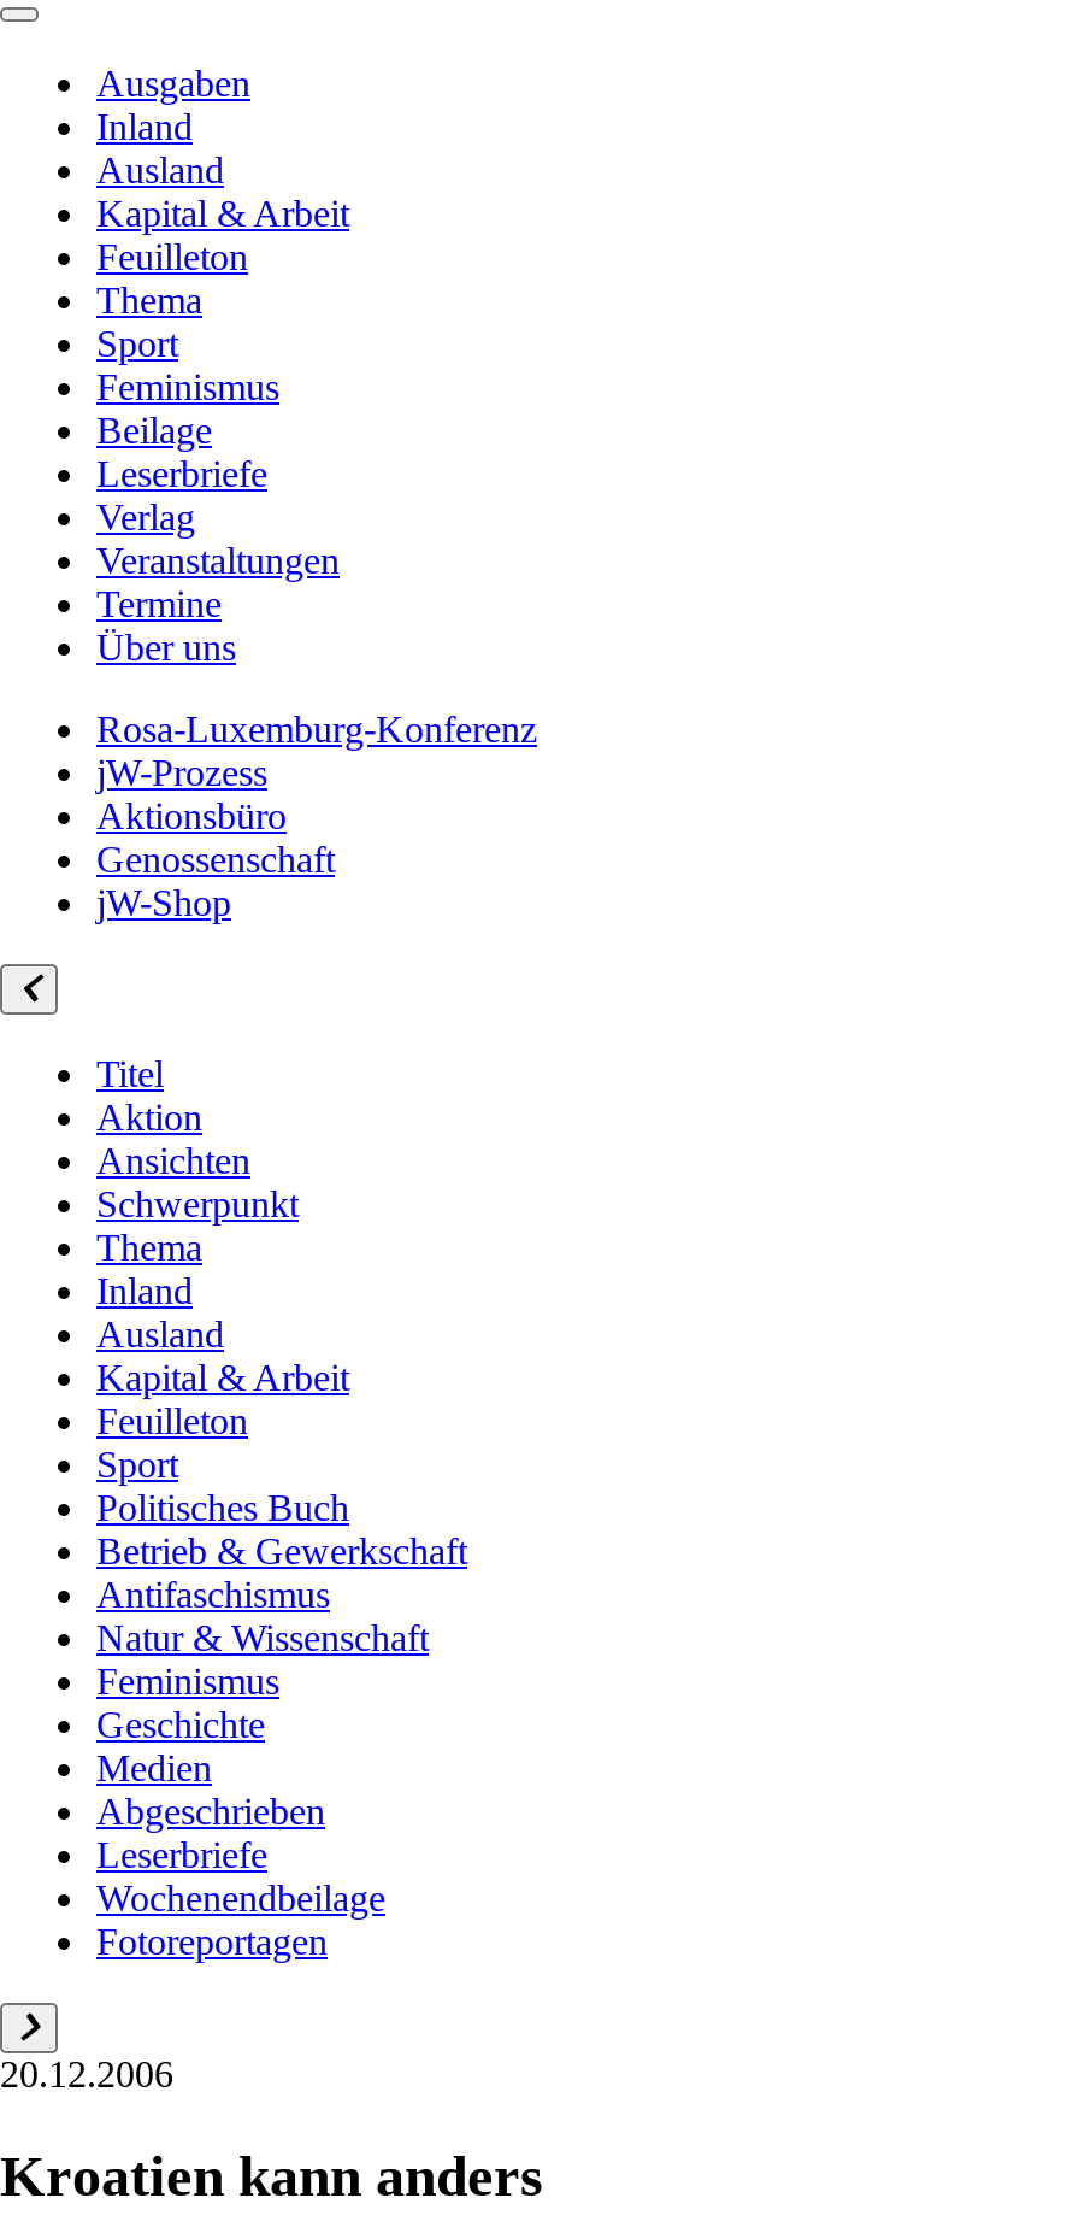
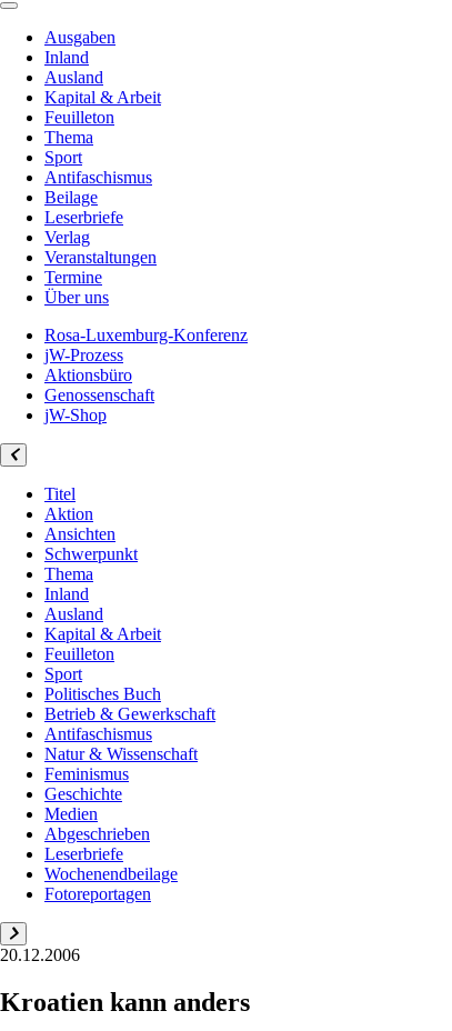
[96,366,279,407] Feminismus -> [44,168,152,187] Antifaschismus

